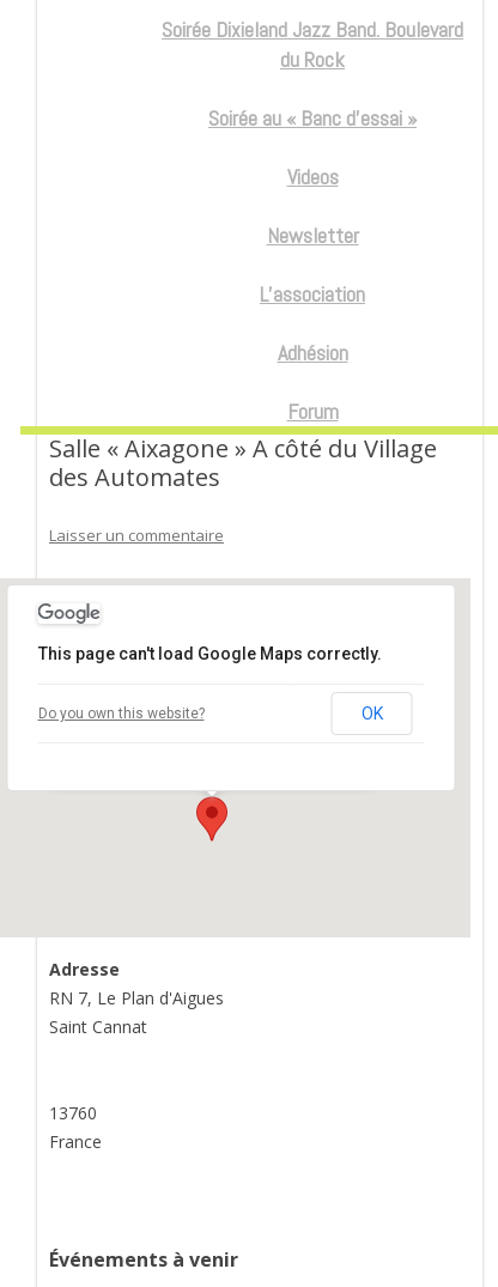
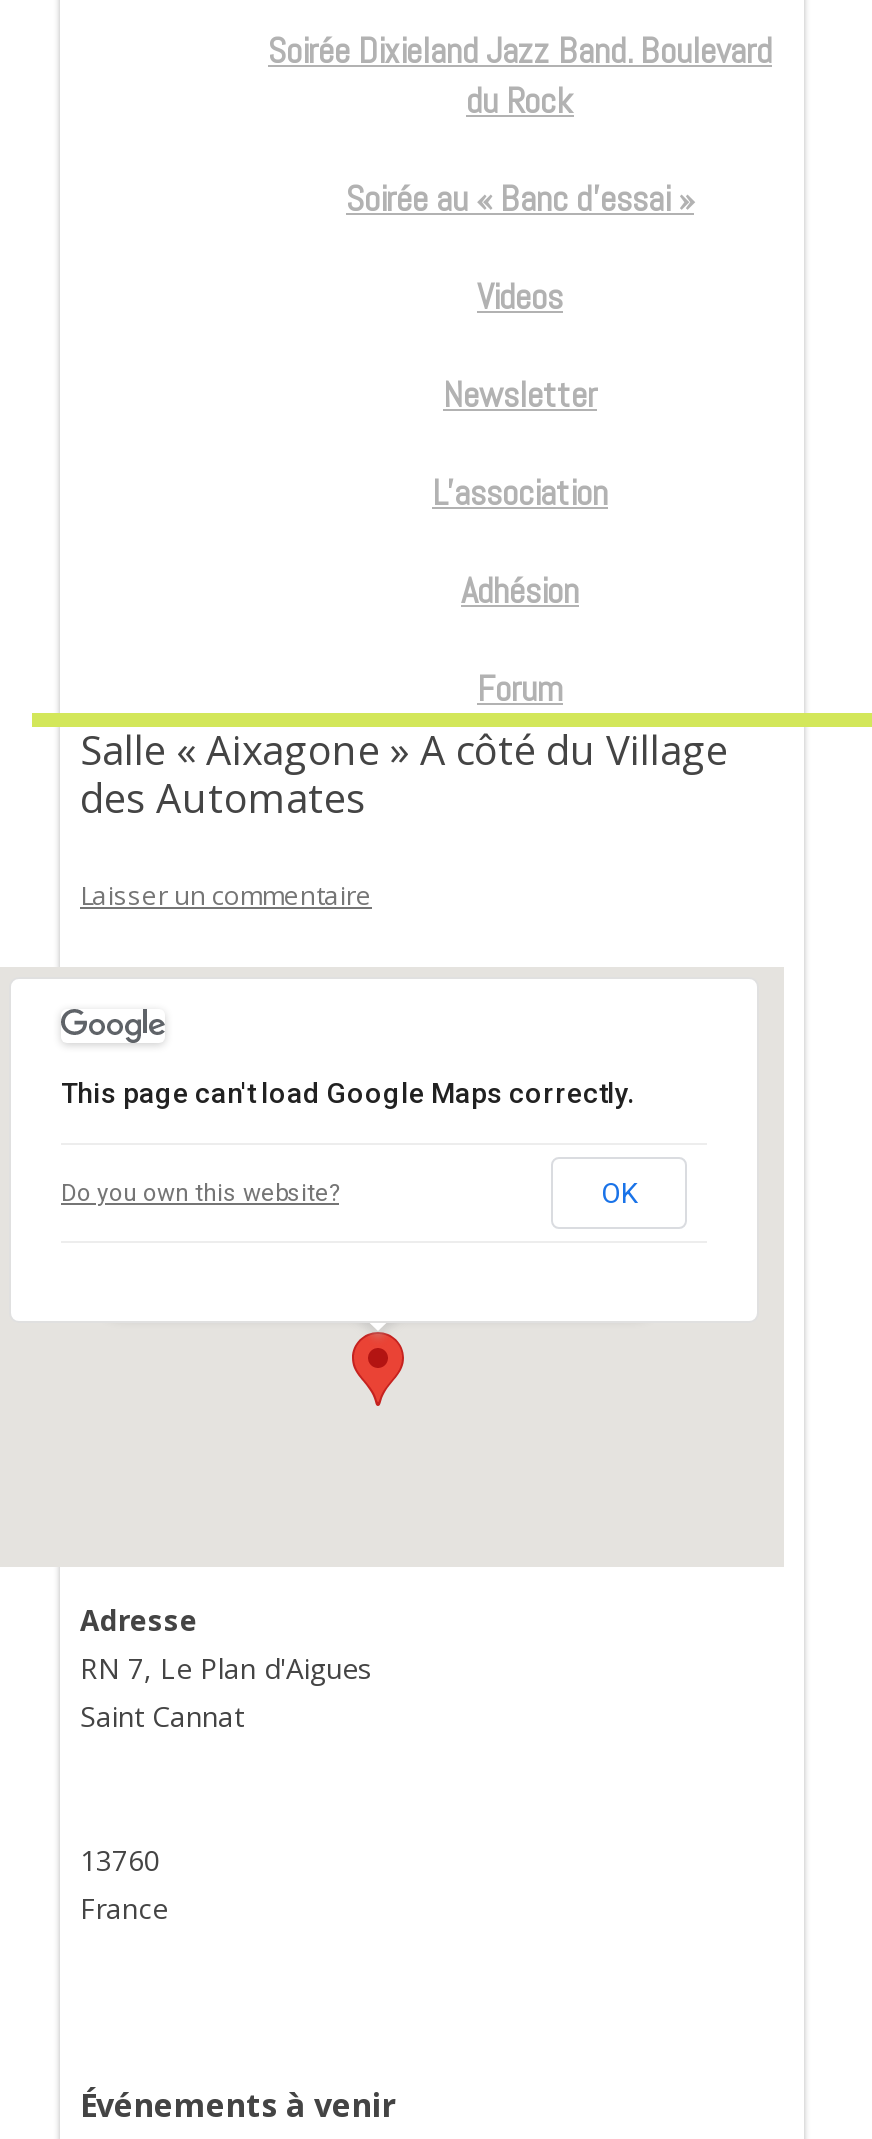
[195,791,243,843] [image] -> [326,1323,406,1409] [image]

